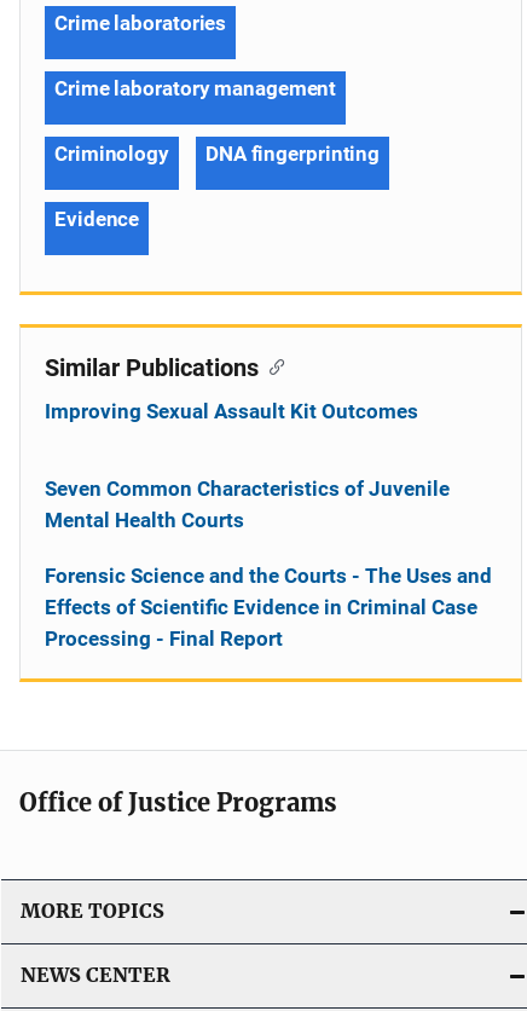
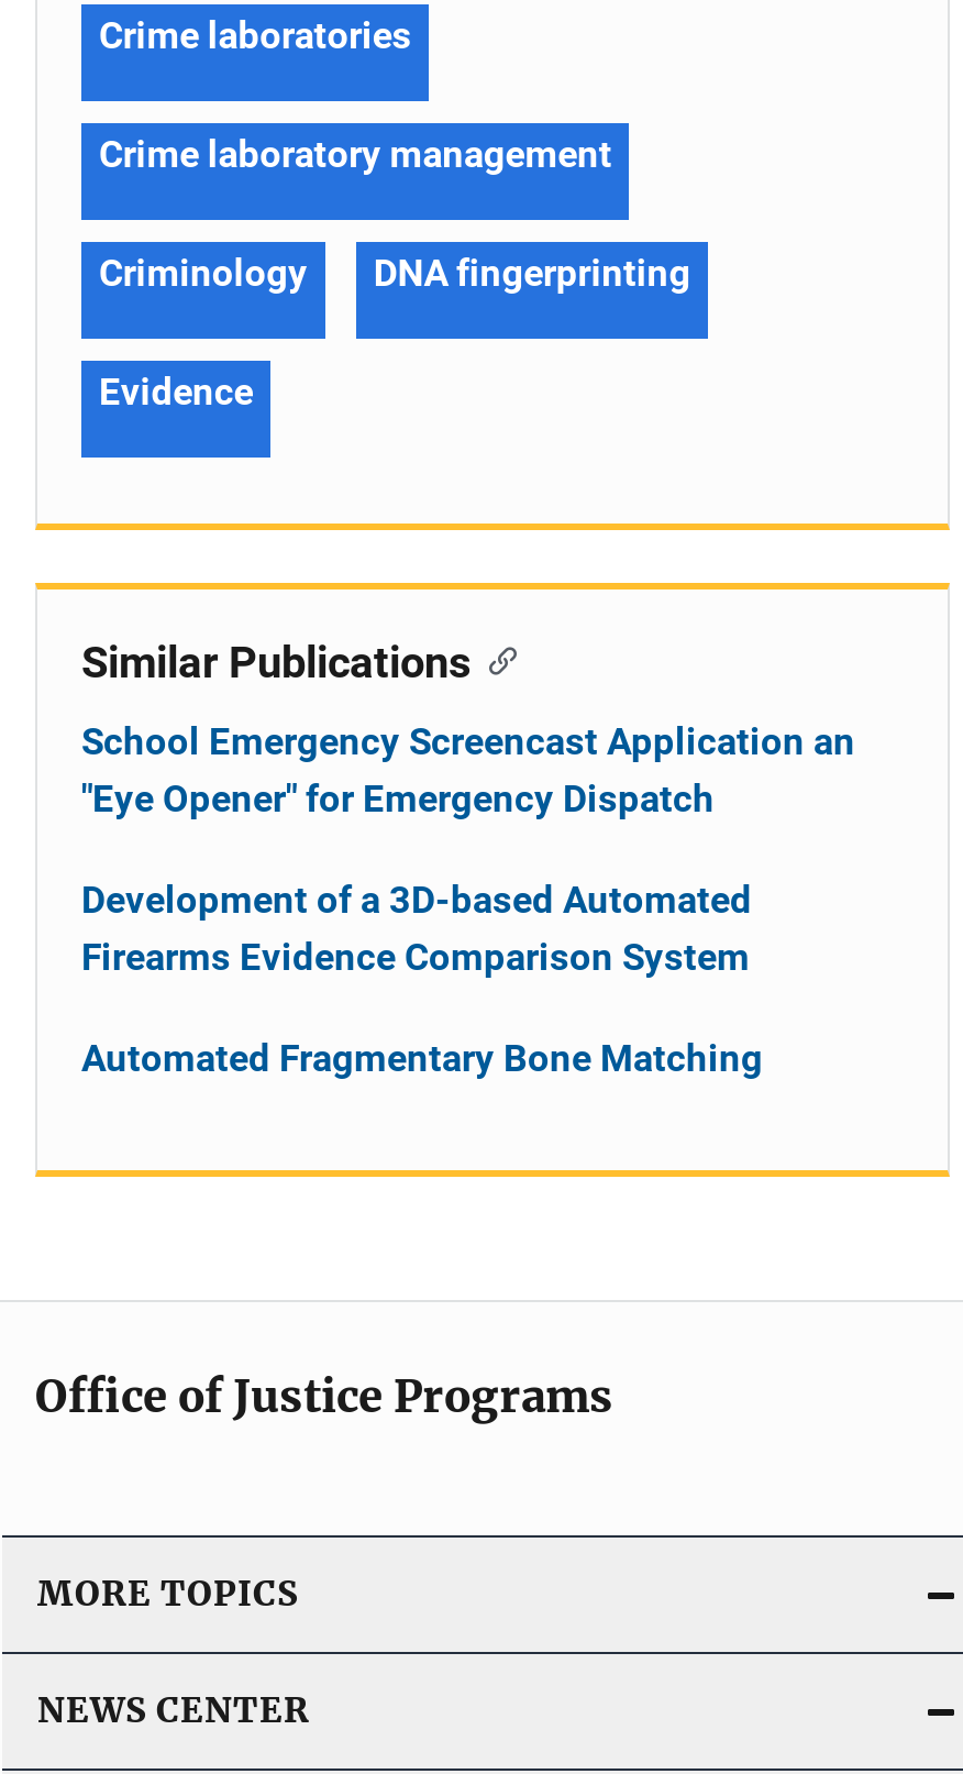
[45,399,418,423] Improving Sexual Assault Kit Outcomes -> [81,719,855,820] School Emergency Screencast Application an | "Eye Opener" for Emergency Dispatch
[45,476,450,532] Seven Common Characteristics of Juvenile | Mental Health Courts -> [81,877,752,978] Development of a 3D-based Automated | Firearms Evidence Comparison System
[45,563,492,650] Forensic Science and the Courts - The Uses and | Effects of Scientific Evidence in Criminal Case | Processing - Final Report -> [81,1036,763,1080] Automated Fragmentary Bone Matching

